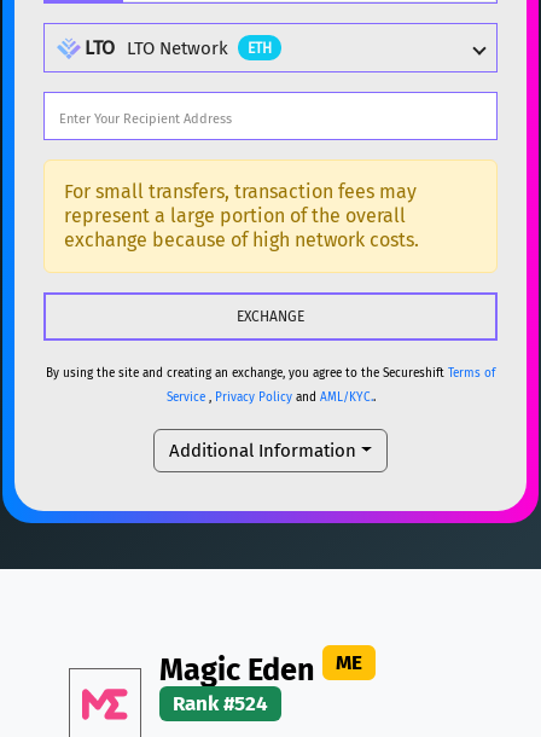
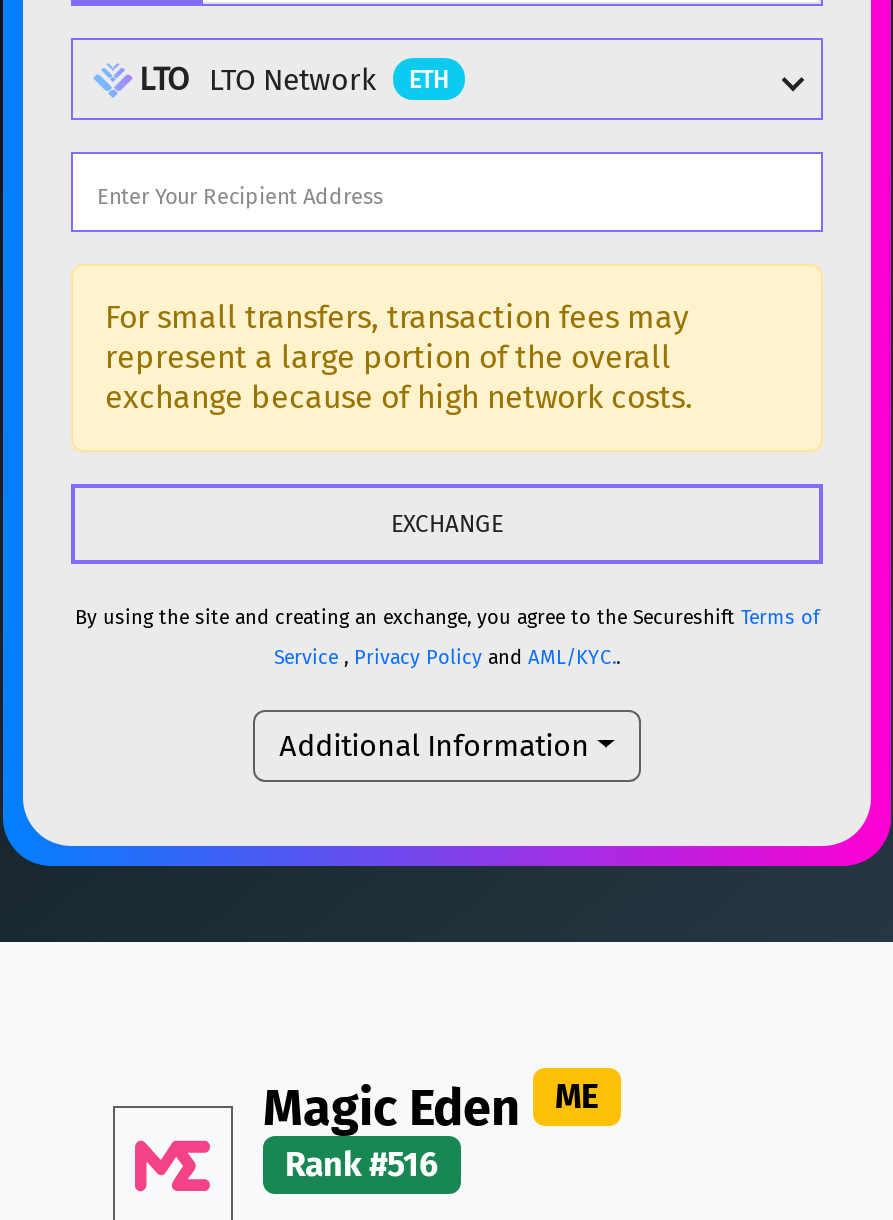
[173,691,268,716] Rank #524 -> [285,1143,439,1185] Rank #516

